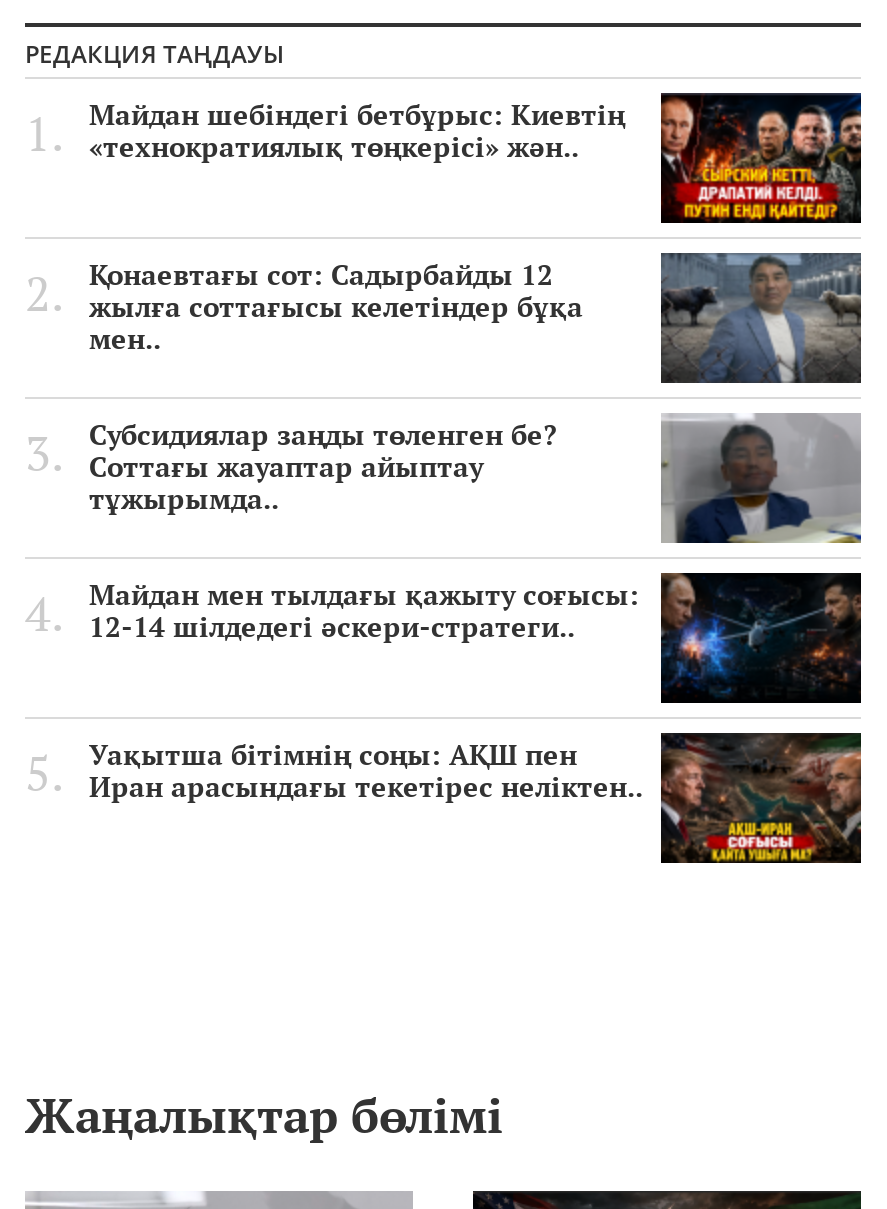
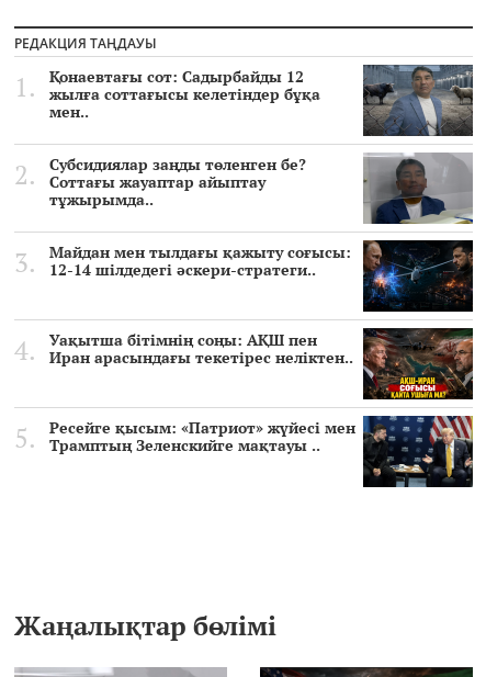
[89,93,863,223] [image] | Майдан шебіндегі бетбұрыс: Киевтің | «технократиялық төңкерісі» жән.. -> none
moved [89,251,865,805] -> [49,64,475,368]: [image] | Қонаевтағы сот: Садырбайды 12 | жылға соттағысы келетіндер бұқа | ... | Уақытша бітімнің соңы: АҚШ пен | Иран арасындағы текетірес неліктен..
none -> [49,415,474,488] [image] | Ресейге қысым: «Патриот» жүйесі мен | Трамптың Зеленскийге мақтауы ..

